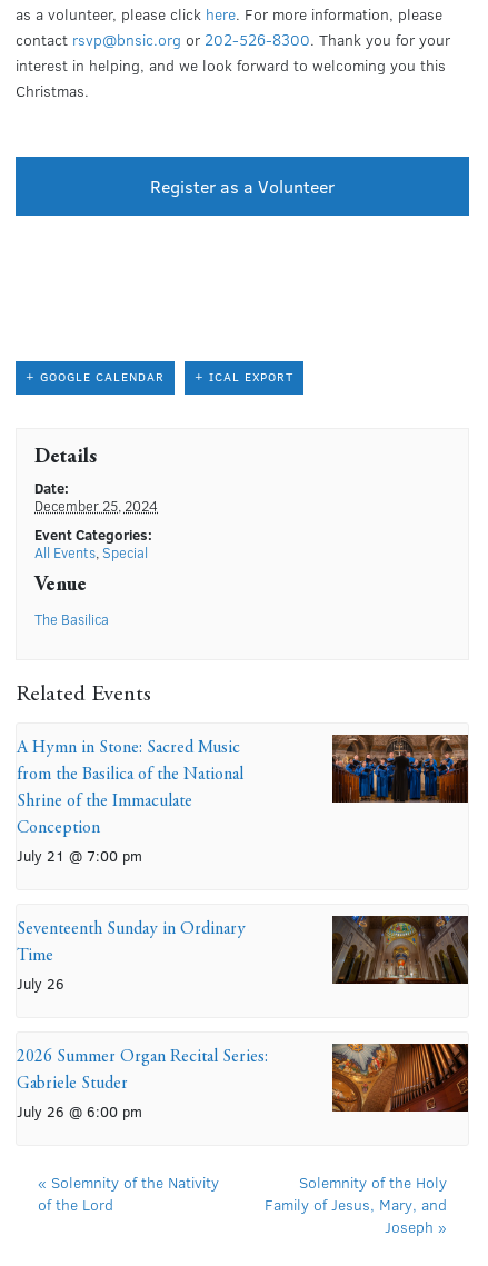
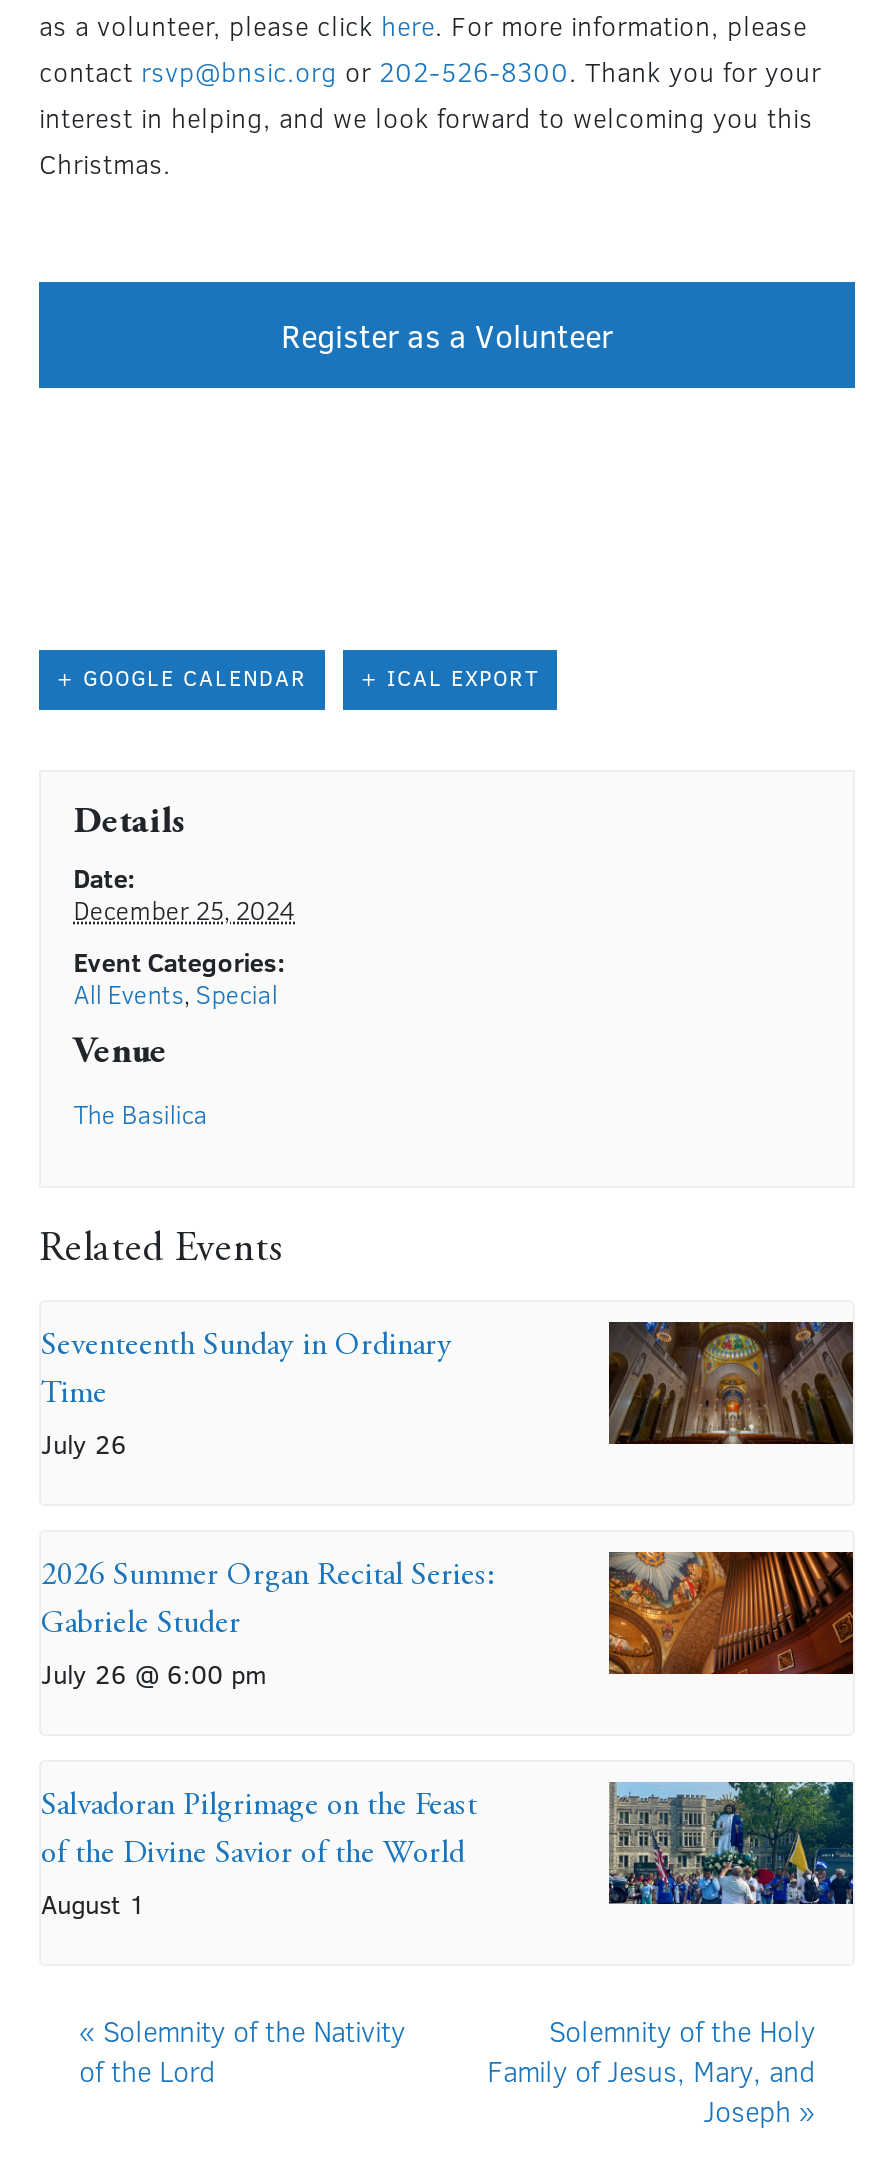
[17,739,243,866] A Hymn in Stone: Sacred Music | from the Basilica of the National | Shrine of the Immaculate | Conception | July 21 @ 7:00 pm -> none
[332,734,468,804] [image] -> none
moved [17,921,268,1122] -> [41,1330,493,1692]: Seventeenth Sunday in Ordinary | Time | July 26 | 2026 Summer Organ Recital Series: | Gabriele Studer | July 26 @ 6:00 pm
none -> [41,1790,477,1922] Salvadoran Pilgrimage on the Feast | of the Divine Savior of the World | August 1
none -> [607,1780,855,1906] [image]

